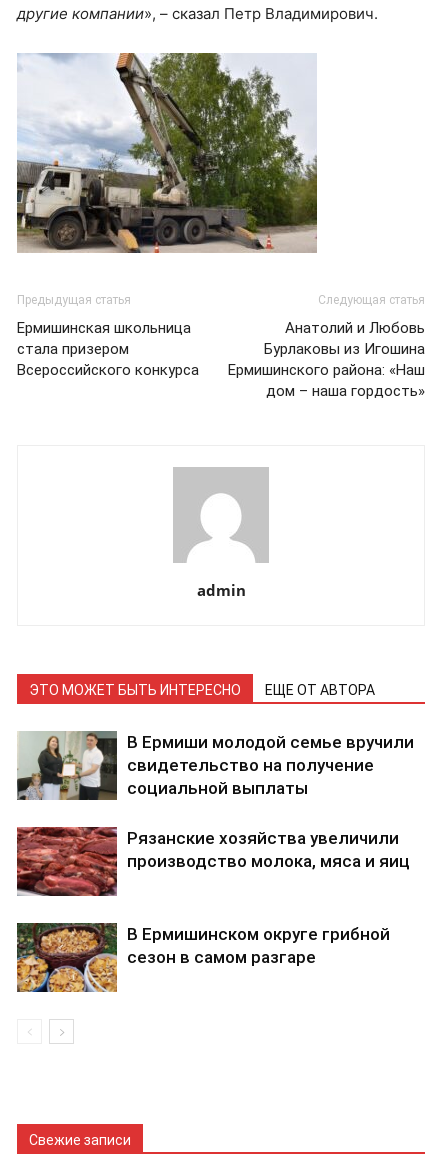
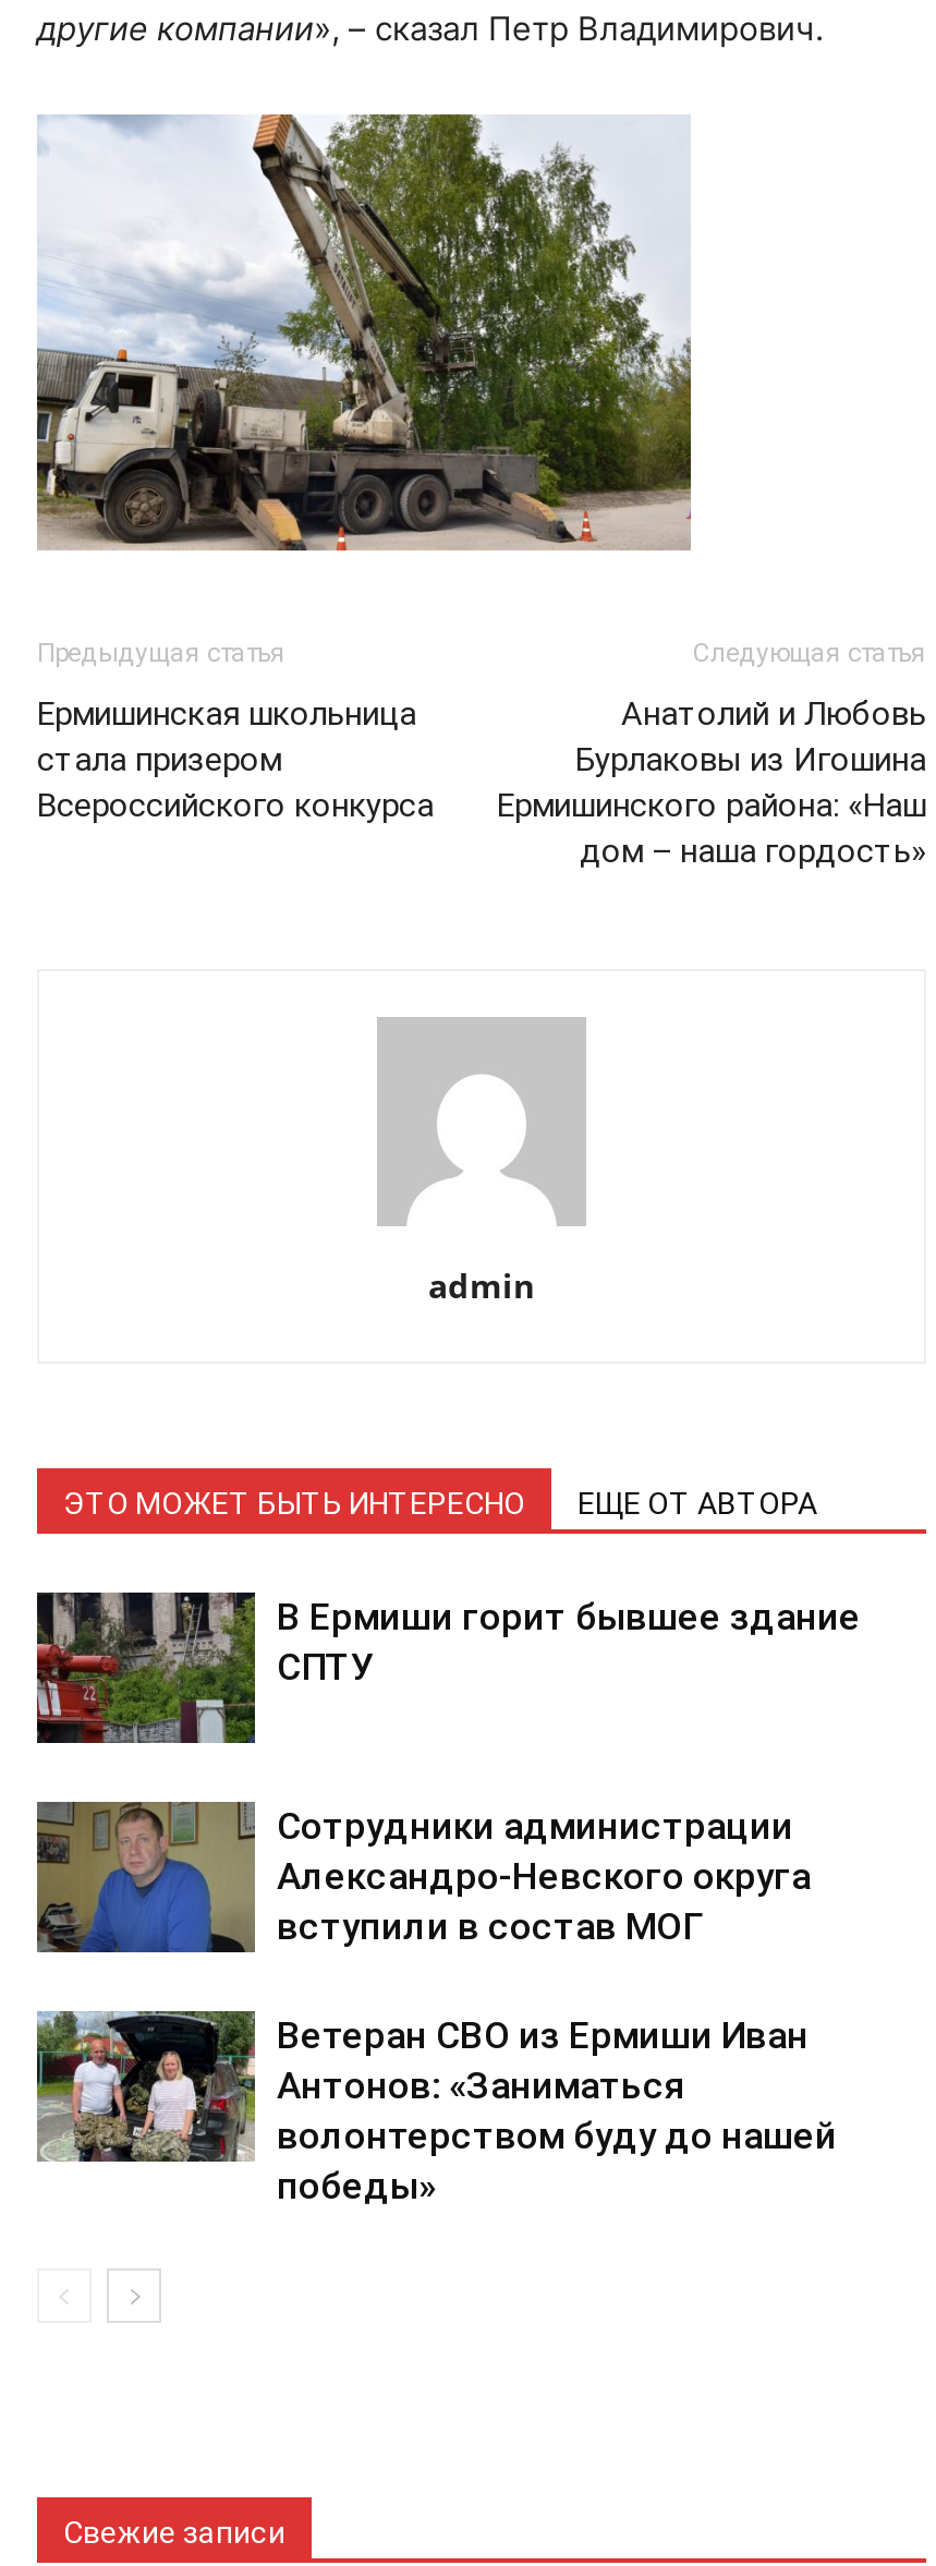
[16,731,414,801] [image] | В Ермиши молодой семье вручили | свидетельство на получение | социальной выплаты -> [35,1591,861,1744] [image] | В Ермиши горит бывшее здание | СПТУ
[17,826,410,897] [image] | Рязанские хозяйства увеличили | производство молока, мяса и яиц -> [37,1801,811,1956] [image] | Сотрудники администрации | Александро-Невского округа | вступили в состав МОГ
[16,922,390,993] [image] | В Ермишинском округе грибной | сезон в самом разгаре -> [37,2010,837,2208] [image] | Ветеран СВО из Ермиши Иван | Антонов: «Заниматься | волонтерством буду до нашей | победы»

